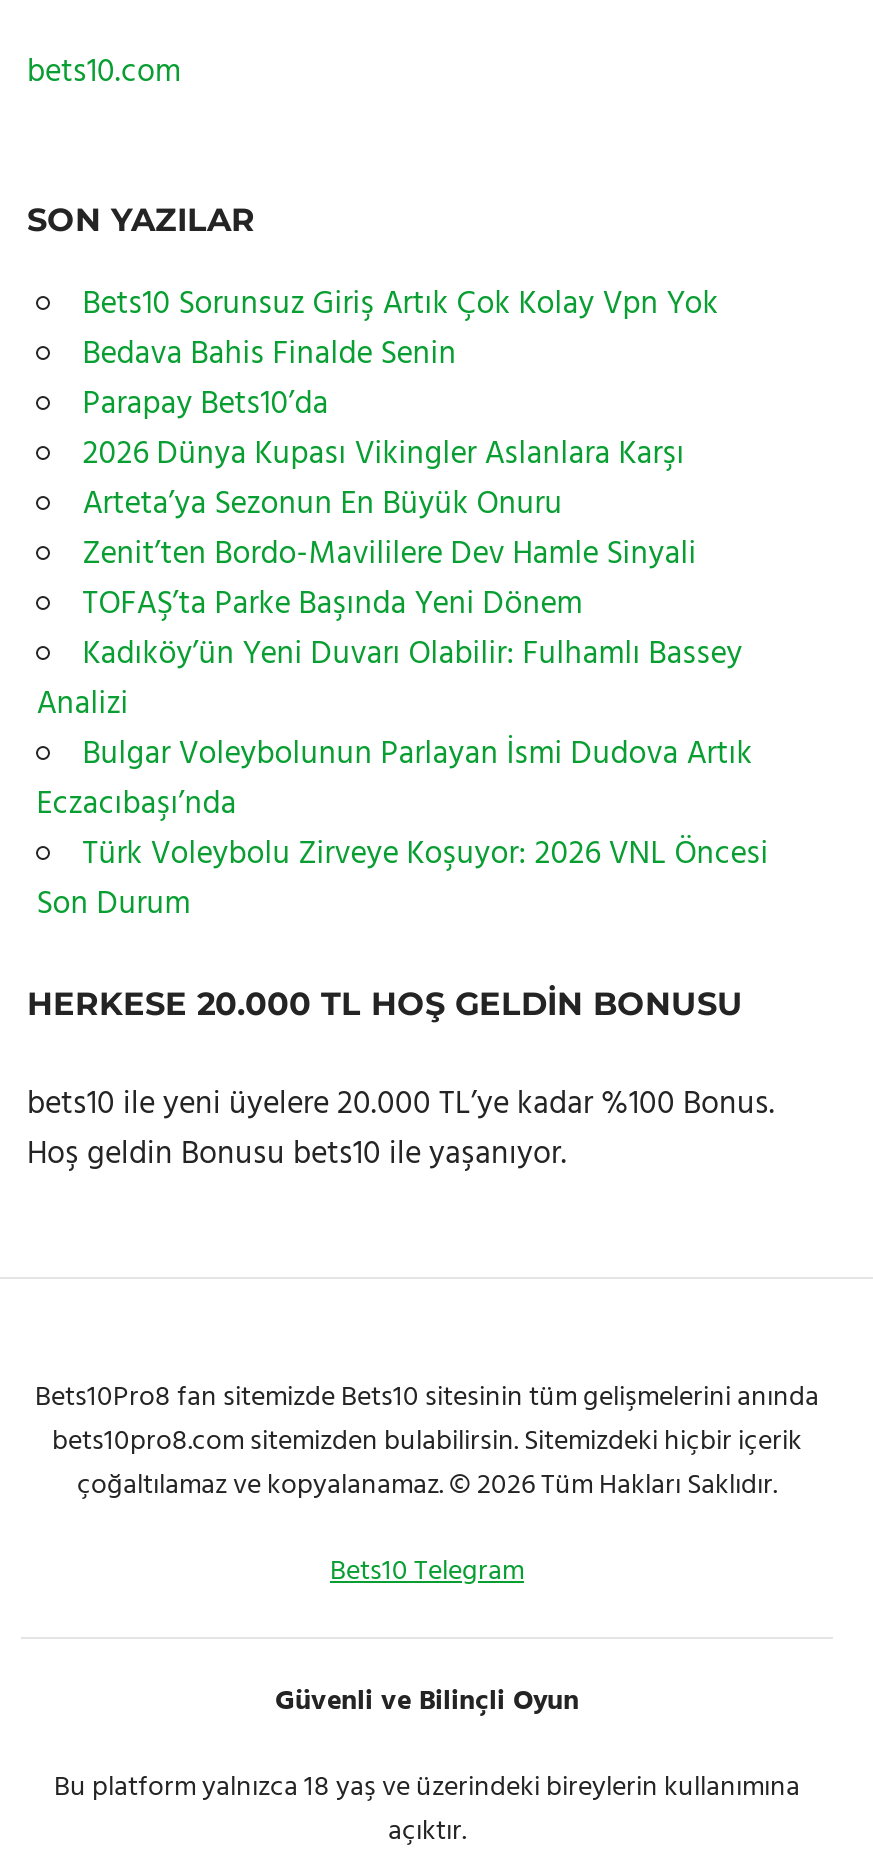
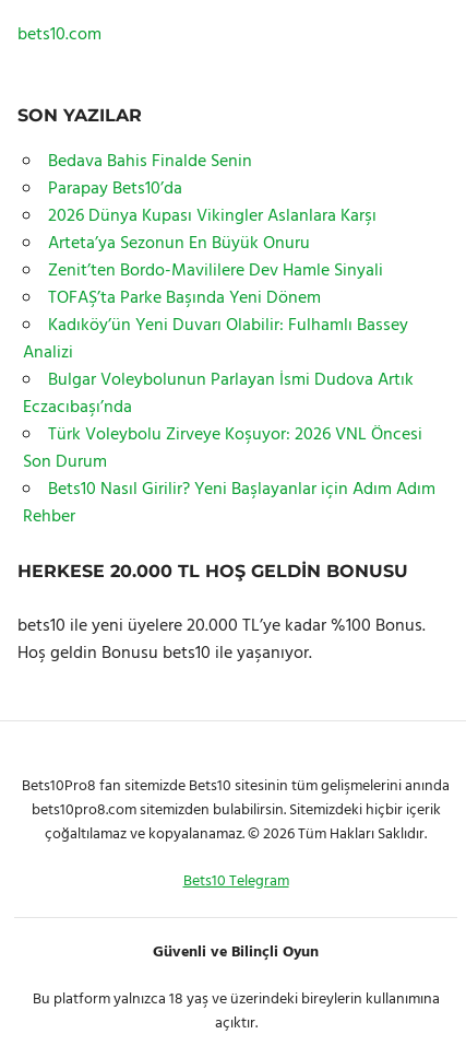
[83,278,719,330] Bets10 Sorunsuz Giriş Artık Çok Kolay Vpn Yok -> none
moved [37,328,769,930] -> [23,148,422,477]: Bedava Bahis Finalde Senin | Parapay Bets10’da | 2026 Dünya Kupası Vikingler Aslanlara Karşı | ... | Türk Voleybolu Zirveye Koşuyor: 2026 VNL Öncesi | Son Durum
none -> [23,476,435,531] Bets10 Nasıl Girilir? Yeni Başlayanlar için Adım Adım | Rehber

